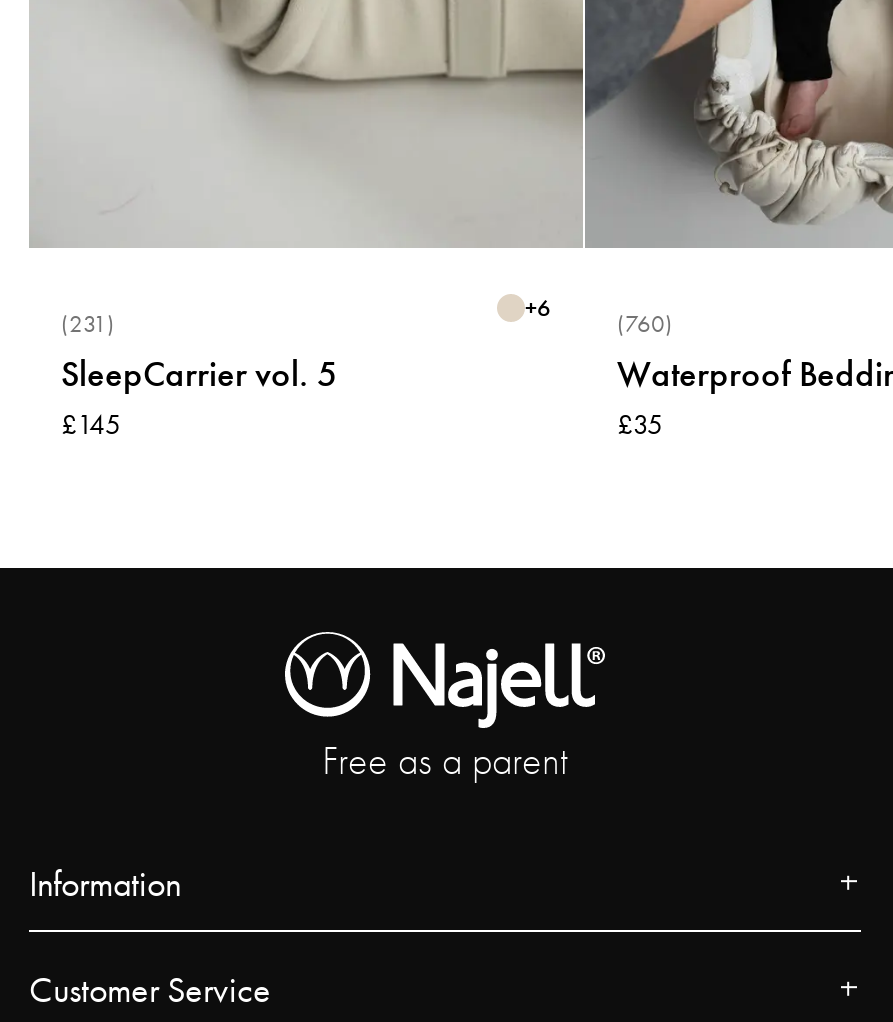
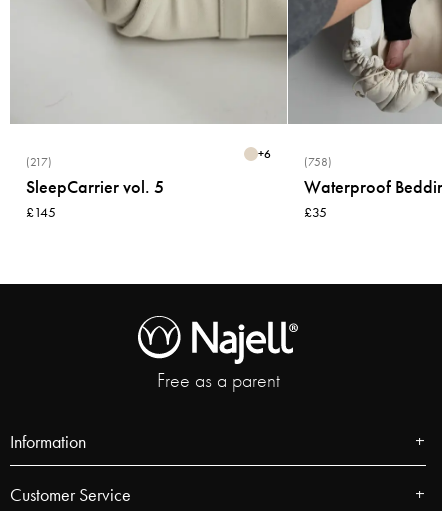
[61,308,115,340] (231) -> [26,154,52,170] (217)
[617,308,673,340] (760) -> [304,154,332,170] (758)

